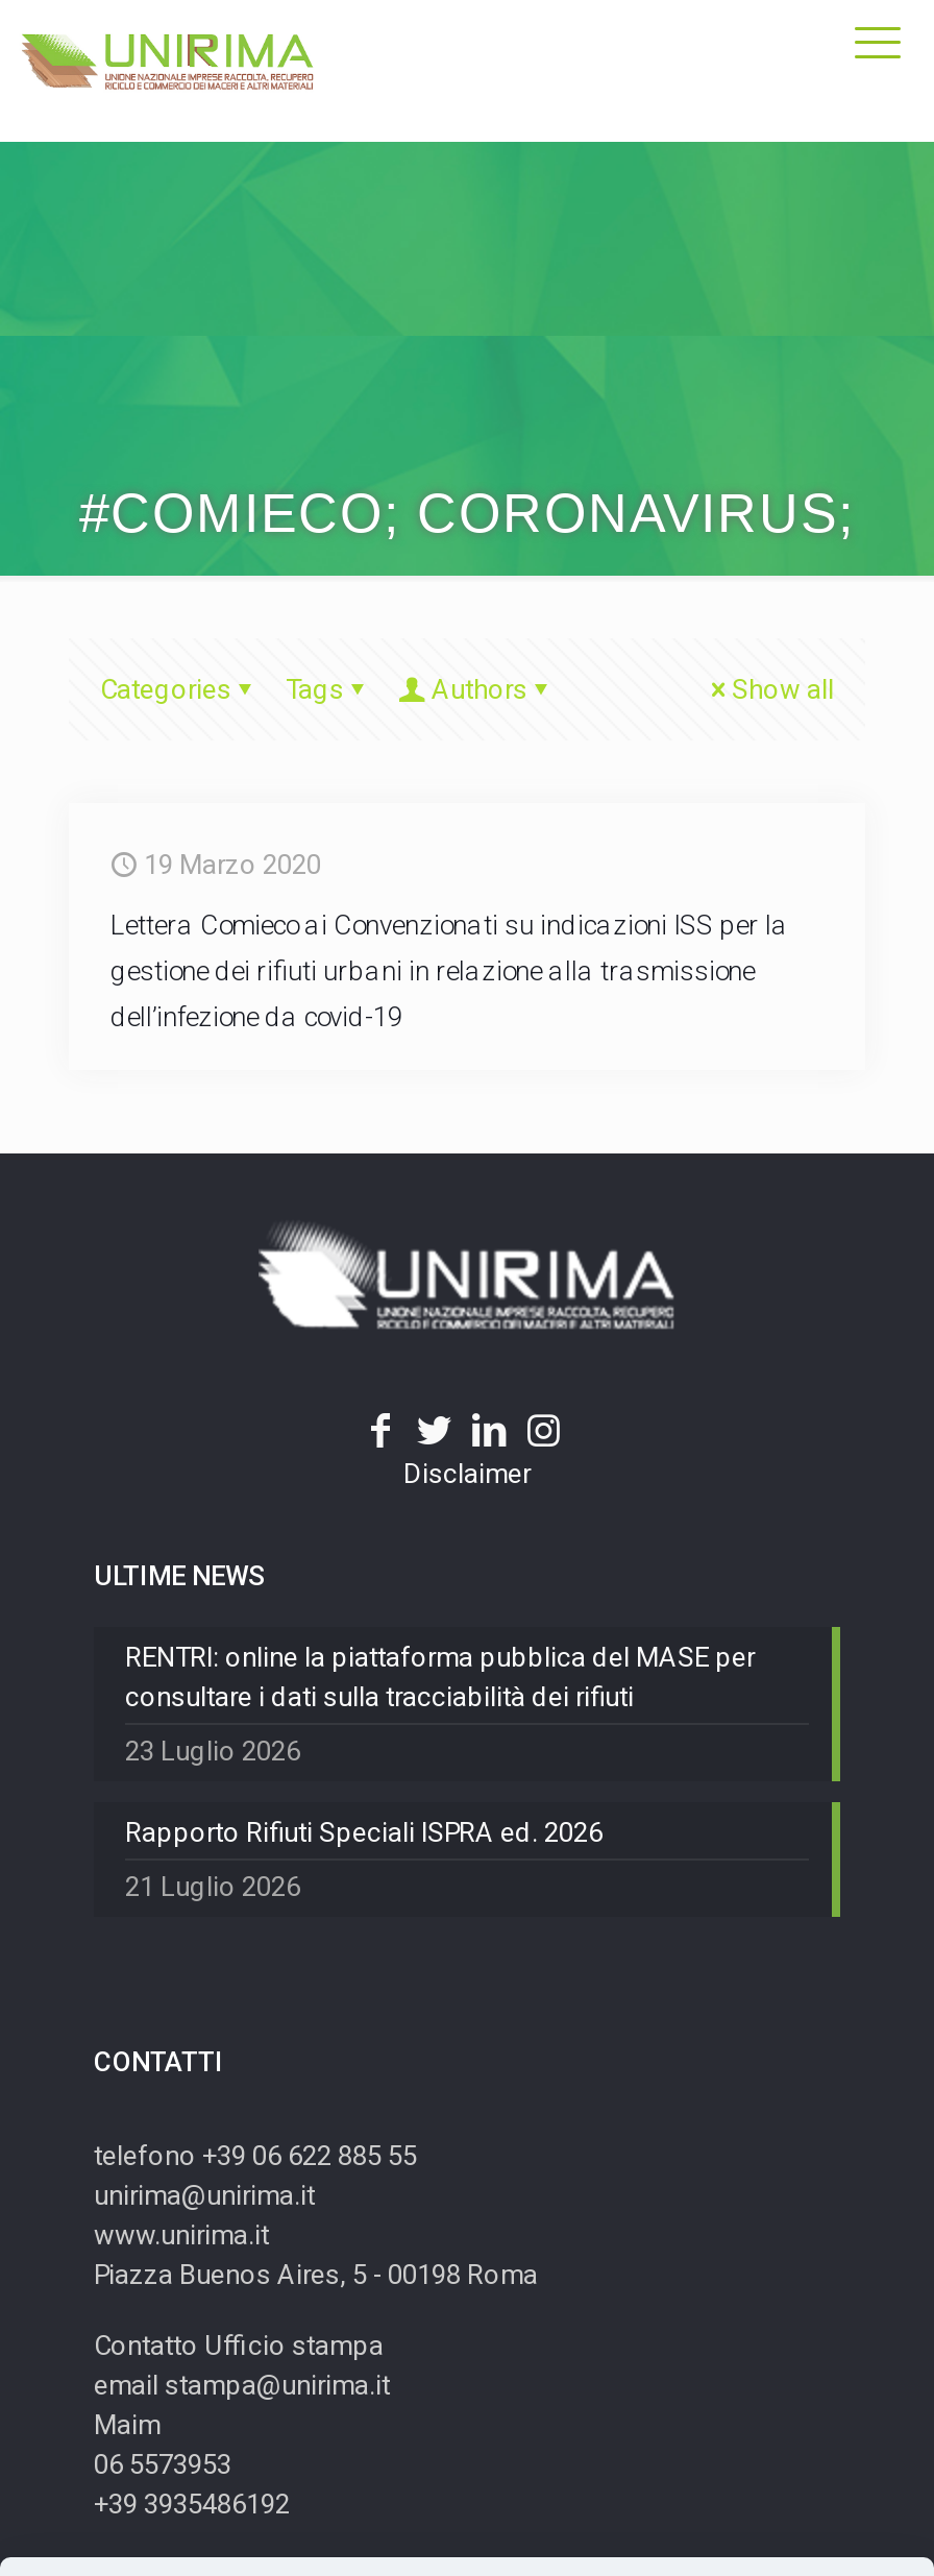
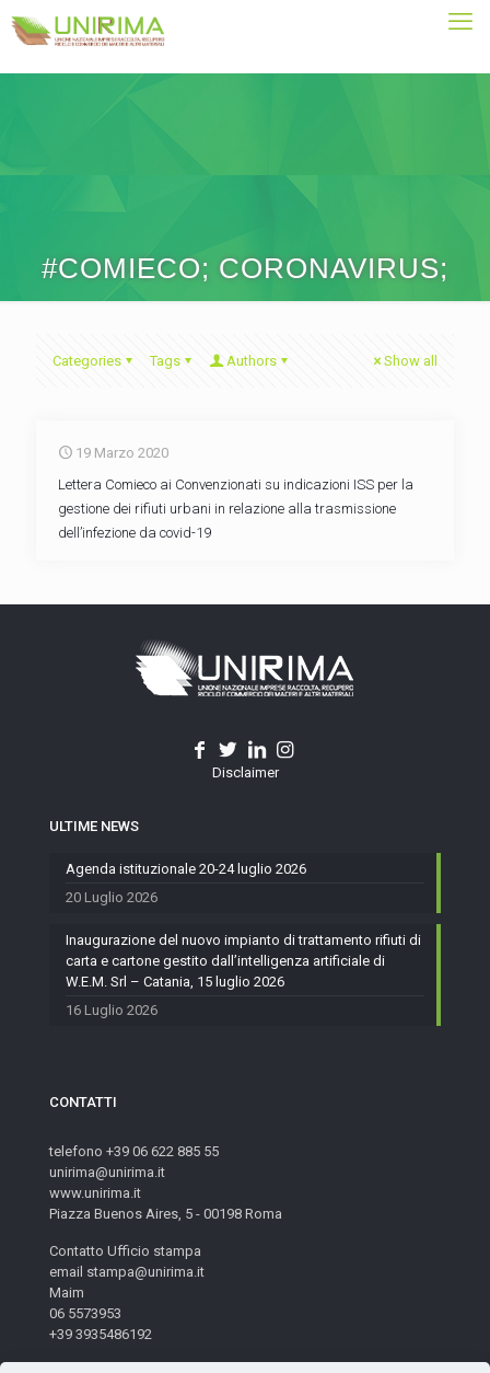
[125,1642,755,1712] RENTRI: online la piattaforma pubblica del MASE per | consultare i dati sulla tracciabilità dei rifiuti -> [66,861,306,877] Agenda istituzionale 20-24 luglio 2026
[125,1735,300,1767] 23 Luglio 2026 -> [66,889,157,905] 20 Luglio 2026
[125,1817,603,1848] Rapporto Rifiuti Speciali ISPRA ed. 2026 -> [66,932,421,990] Inaugurazione del nuovo impianto di trattamento rifiuti di | carta e cartone gestito dall’intelligenza artificiale di | W.E.M. Srl – Catania, 15 luglio 2026
[125,1871,300,1902] 21 Luglio 2026 -> [66,1002,157,1018] 16 Luglio 2026

